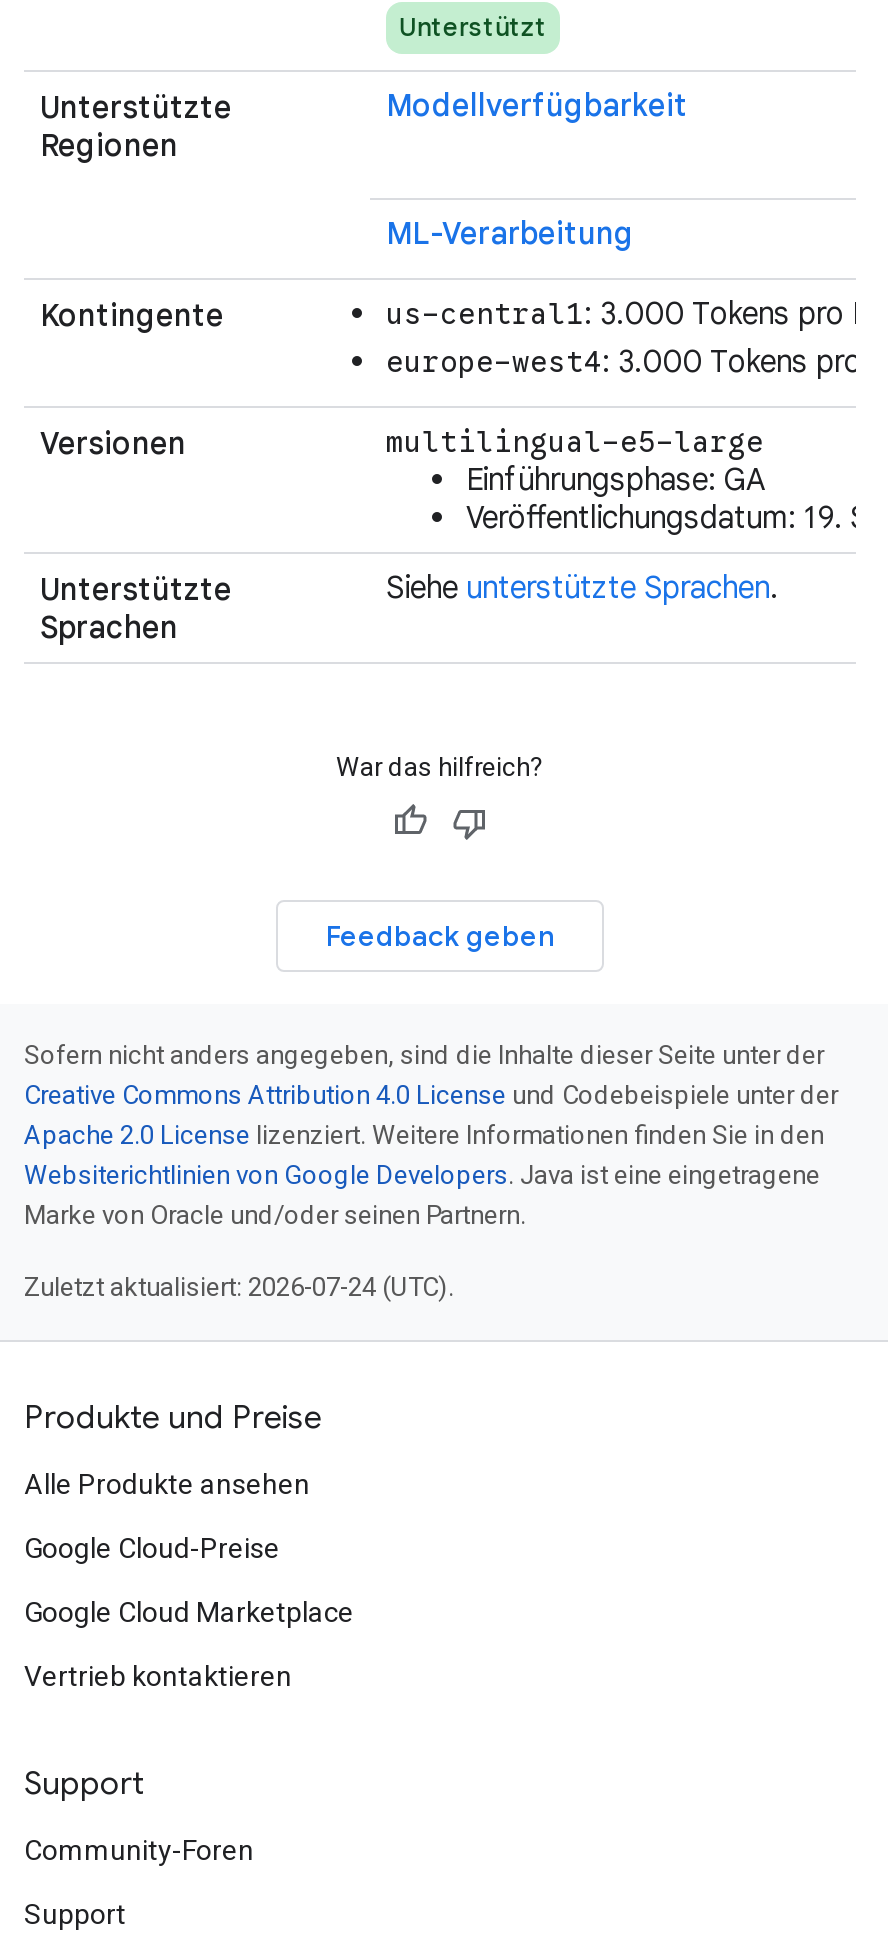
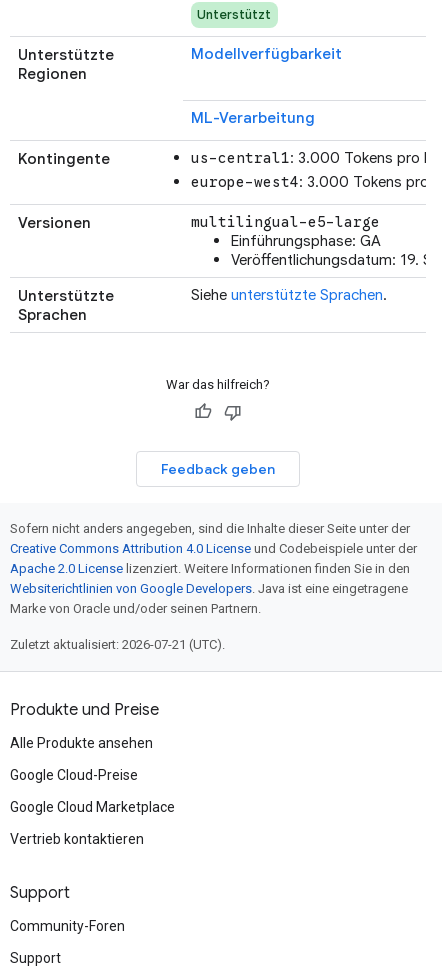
[24,1272,454,1302] Zuletzt aktualisiert: 2026-07-24 (UTC). -> [10,637,225,652] Zuletzt aktualisiert: 2026-07-21 (UTC).

